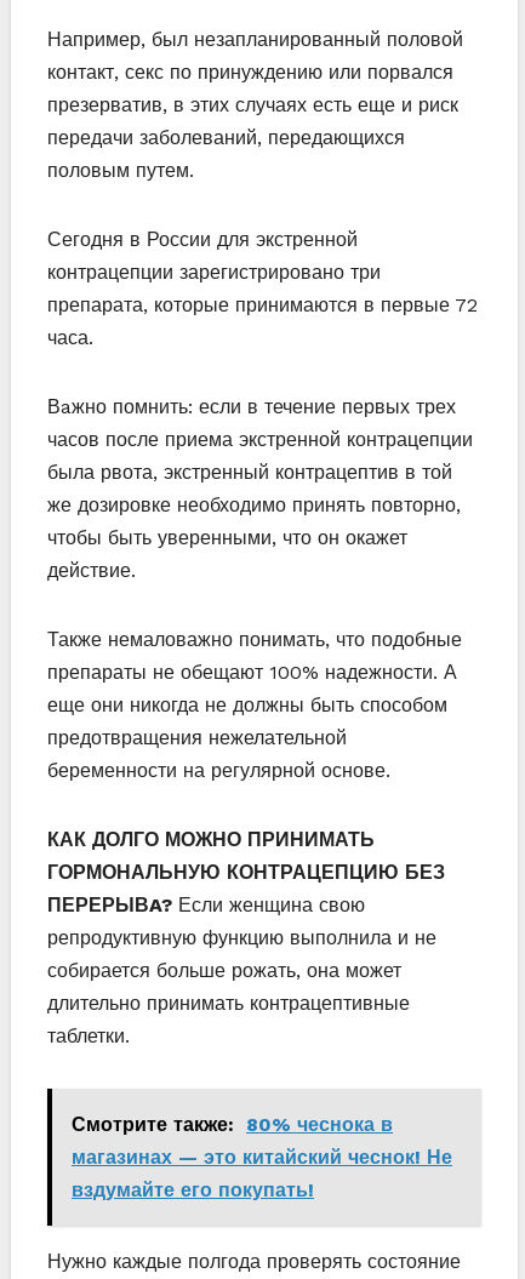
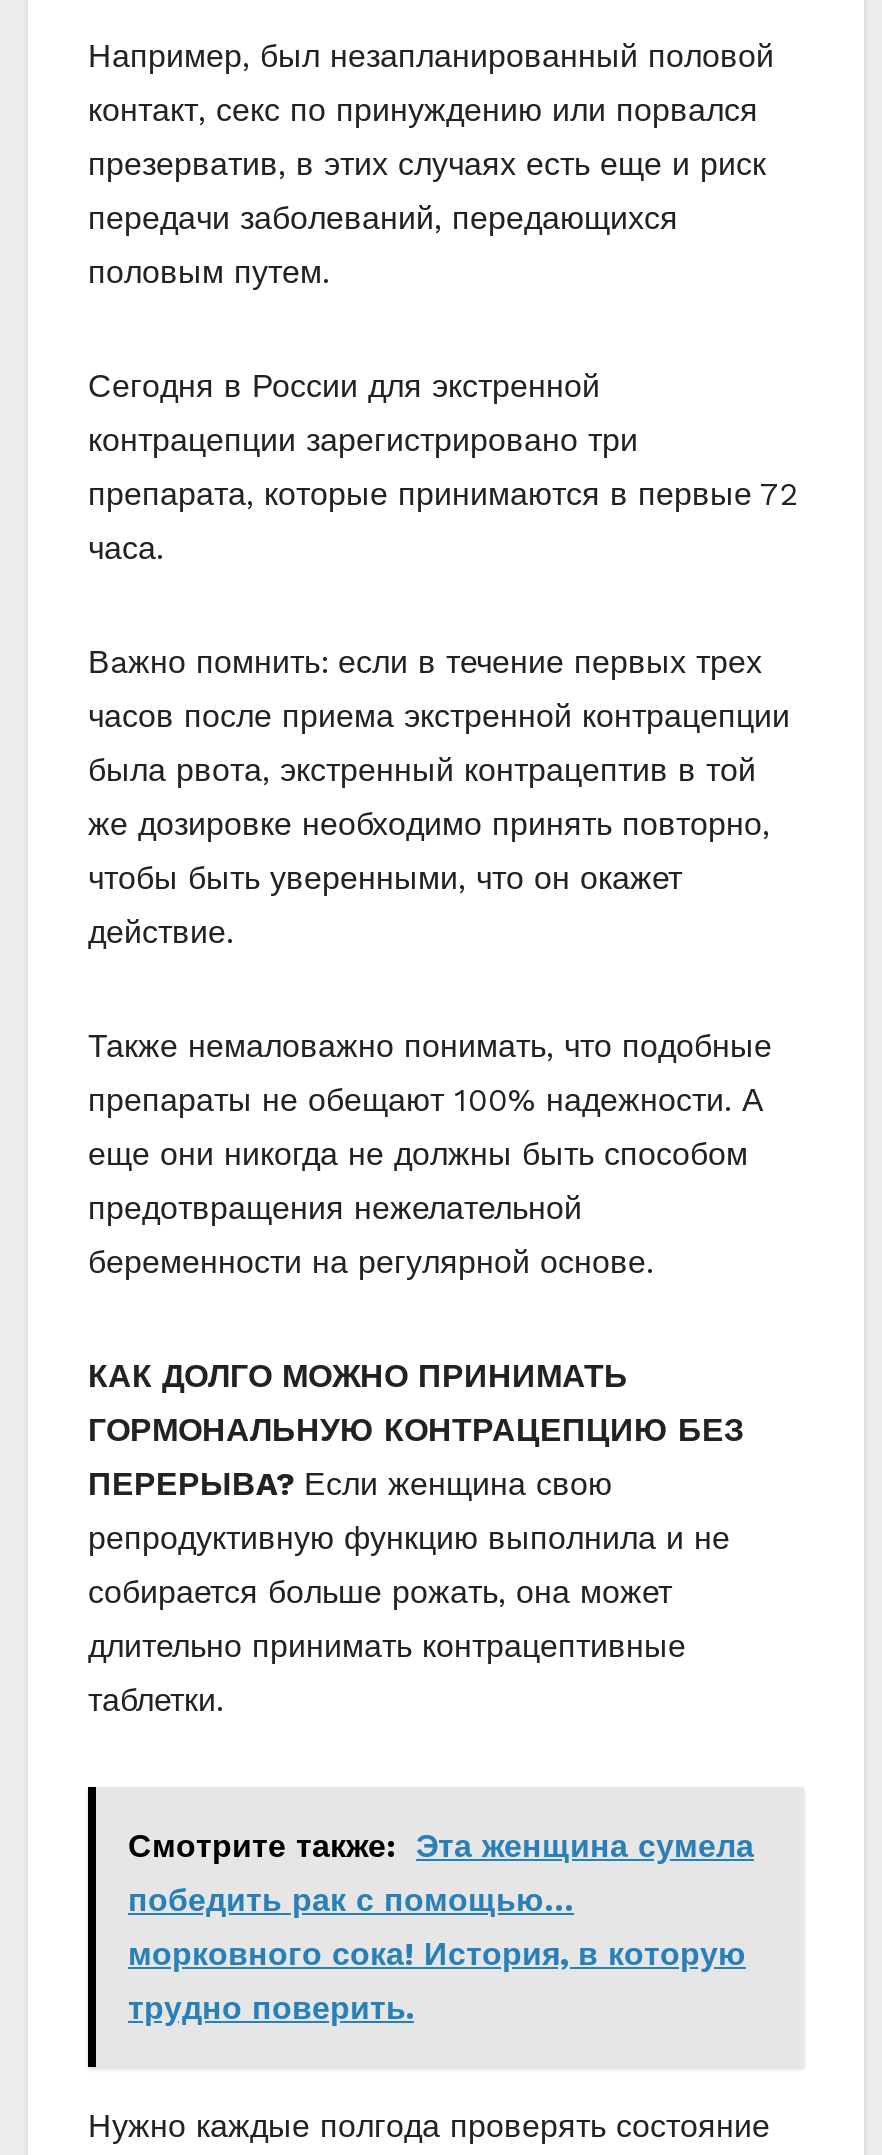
[72,1113,452,1202] Смотрите также: 80% чеснока в | магазинах — это китайский чеснок! Не | вздумайте его покупать! -> [128,1827,754,2027] Смотрите также: Эта женщина сумела | победить рак с помощью… | морковного сока! История, в которую | трудно поверить.

